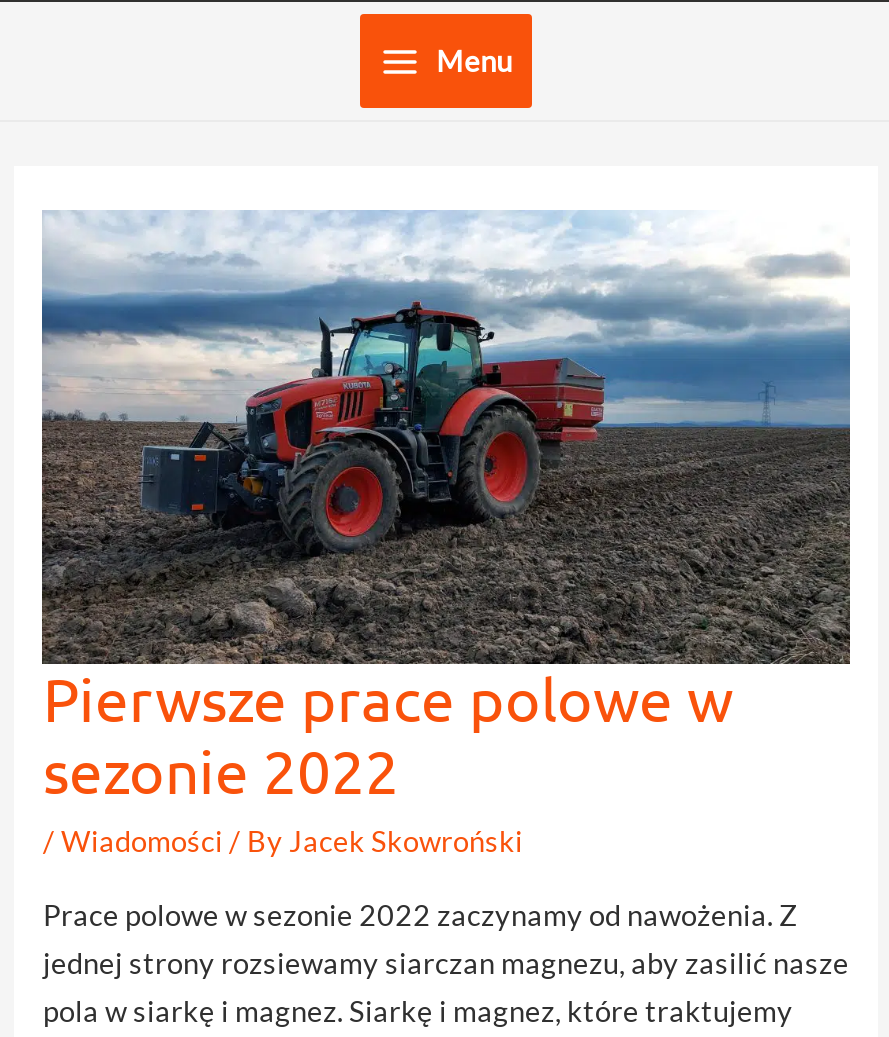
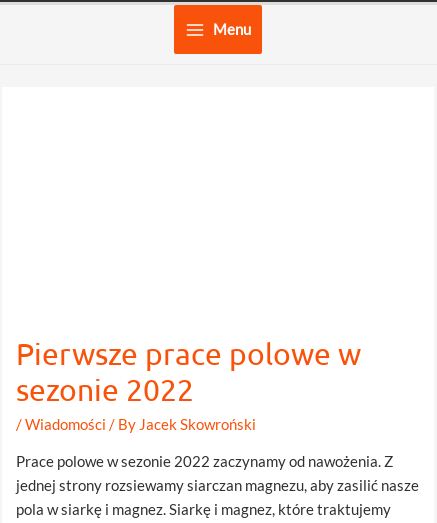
[40,210,852,666] [image] -> none

